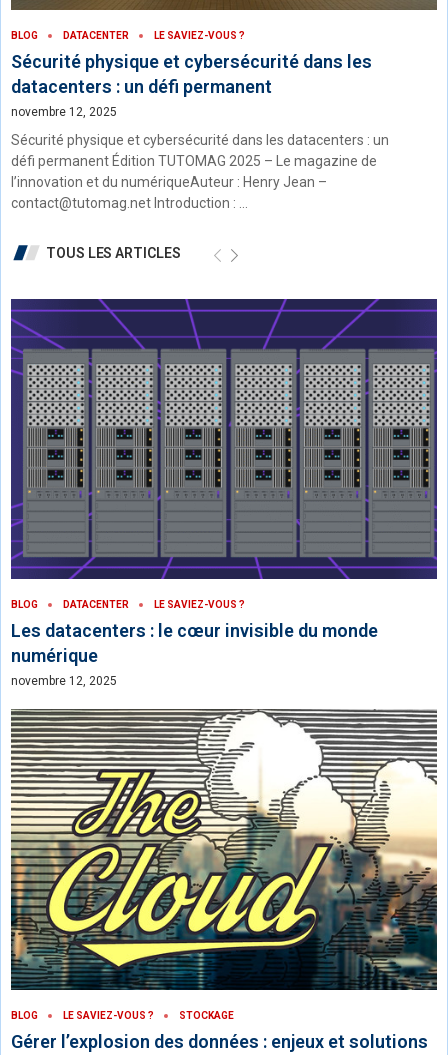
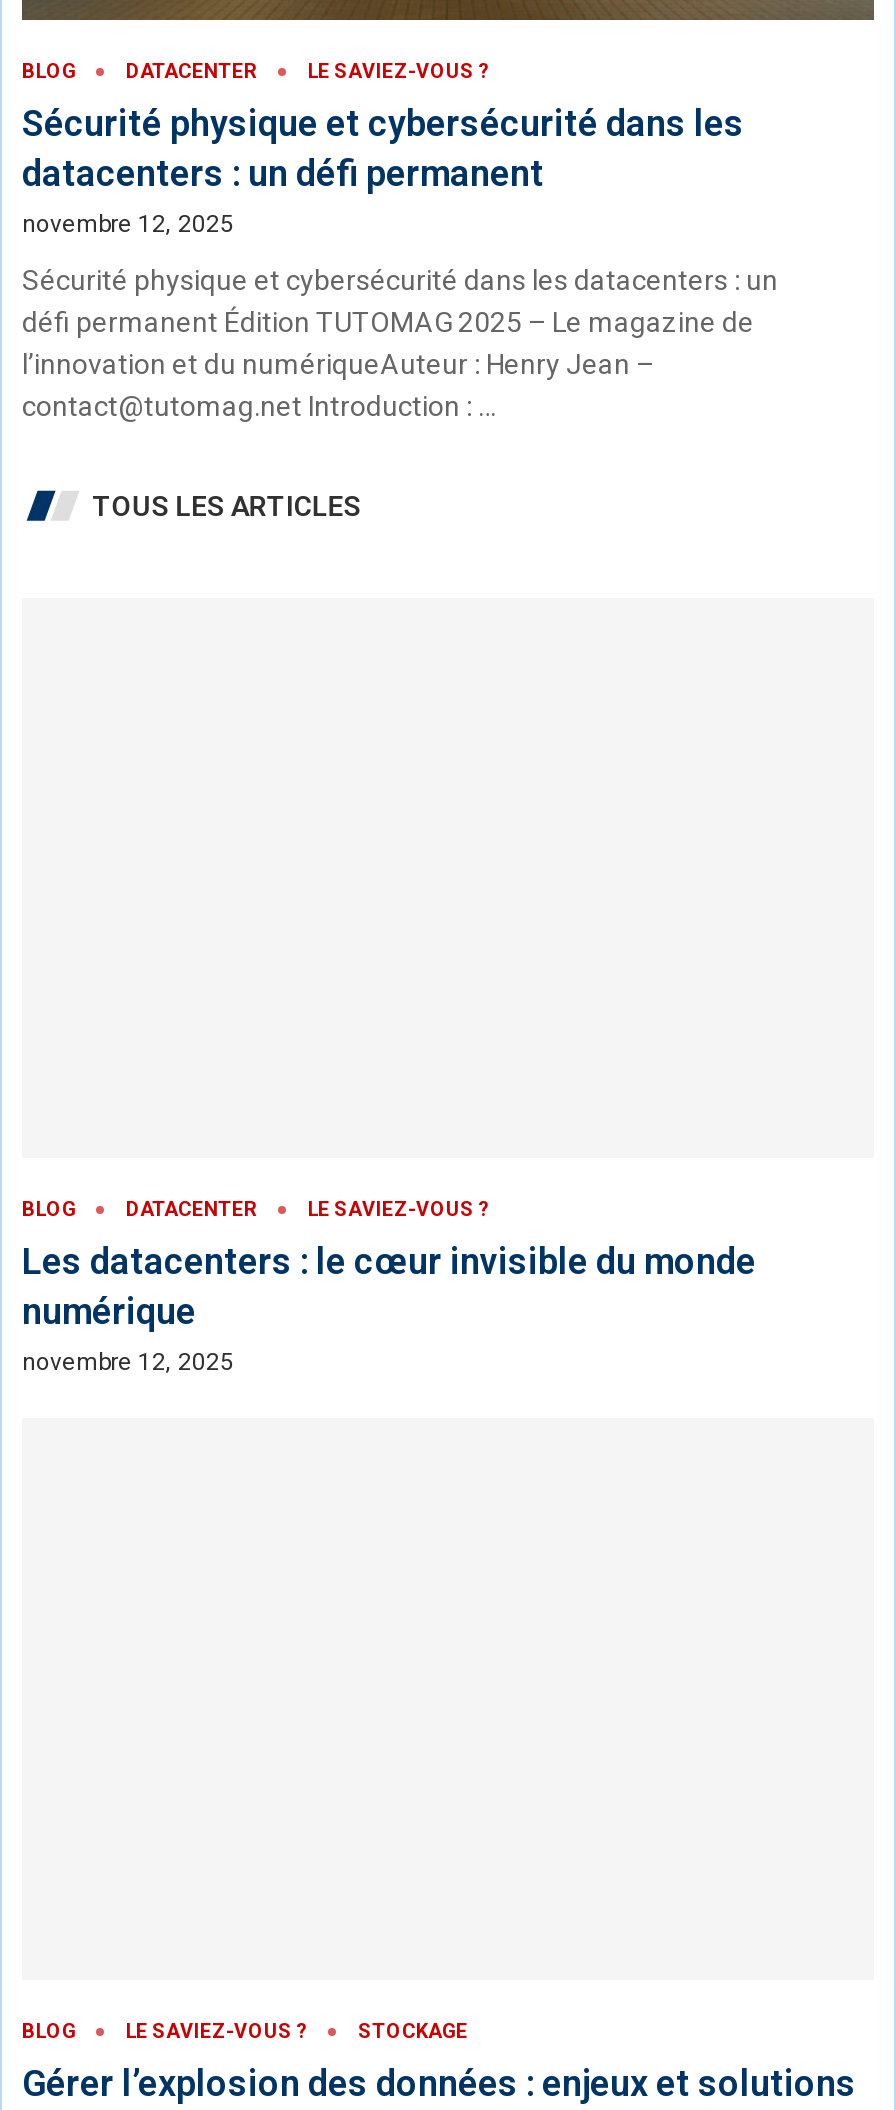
[10,298,438,580] [image] -> none
[10,708,438,991] [image] -> none

